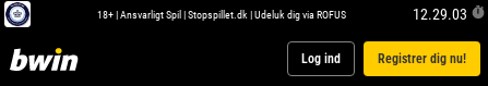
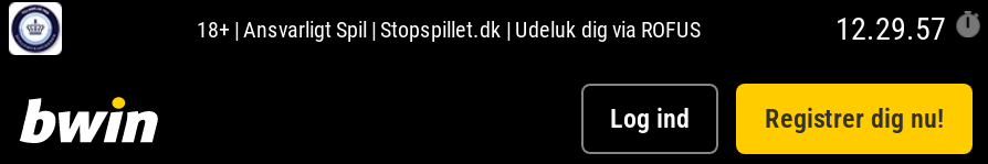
[413,5,467,22] 12.29.03 -> [835,10,946,45] 12.29.57

